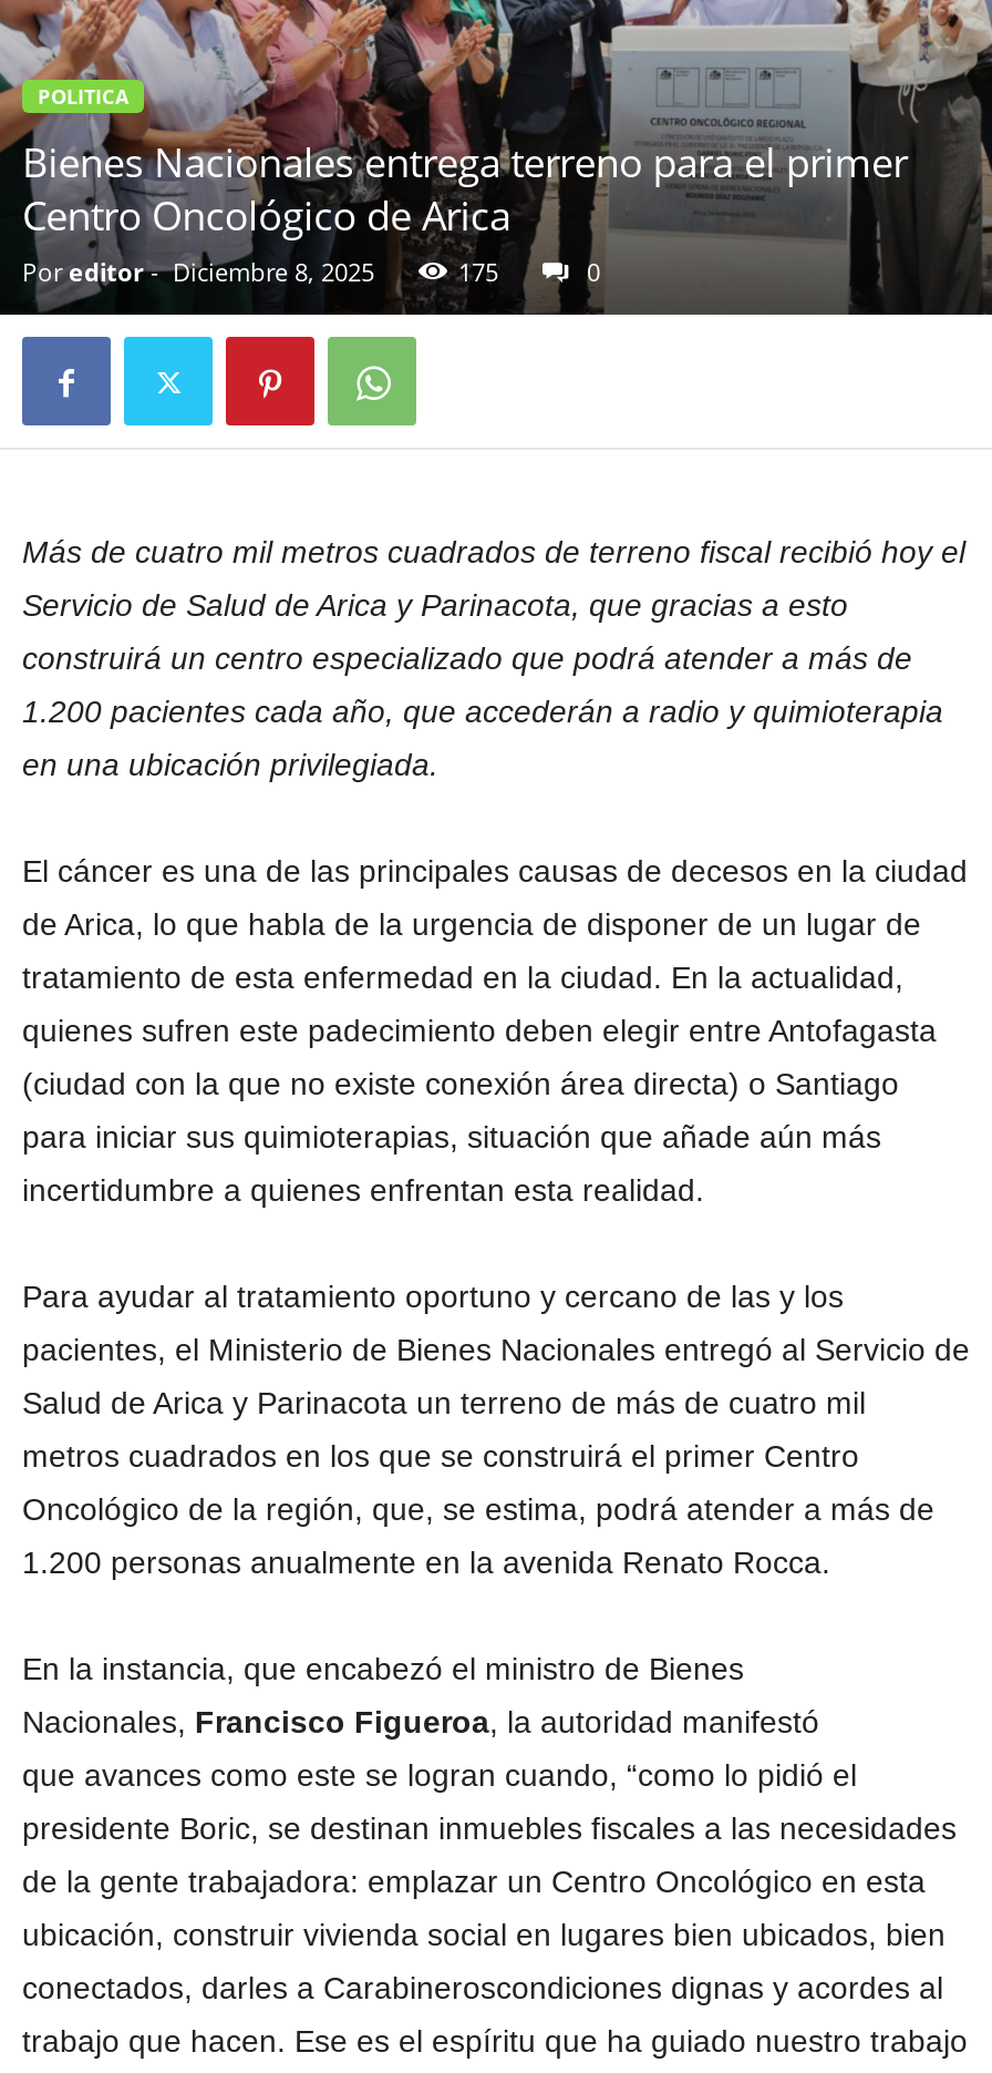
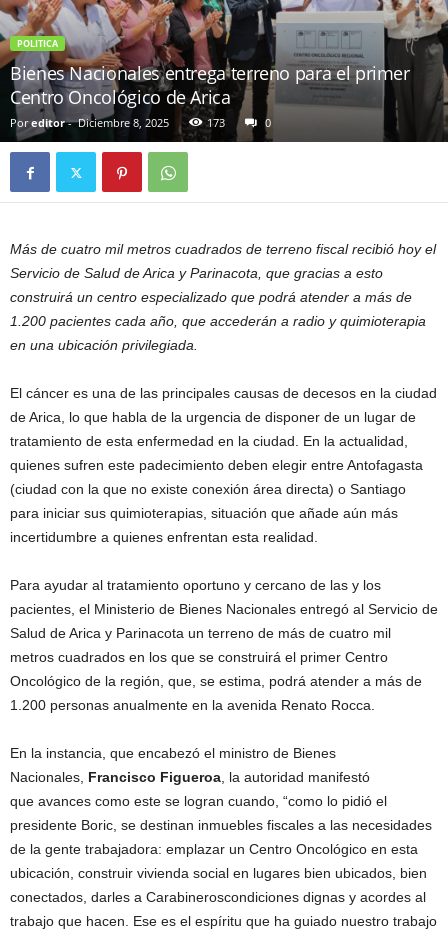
[458,256,498,289] 175 -> [207,115,225,130] 173

